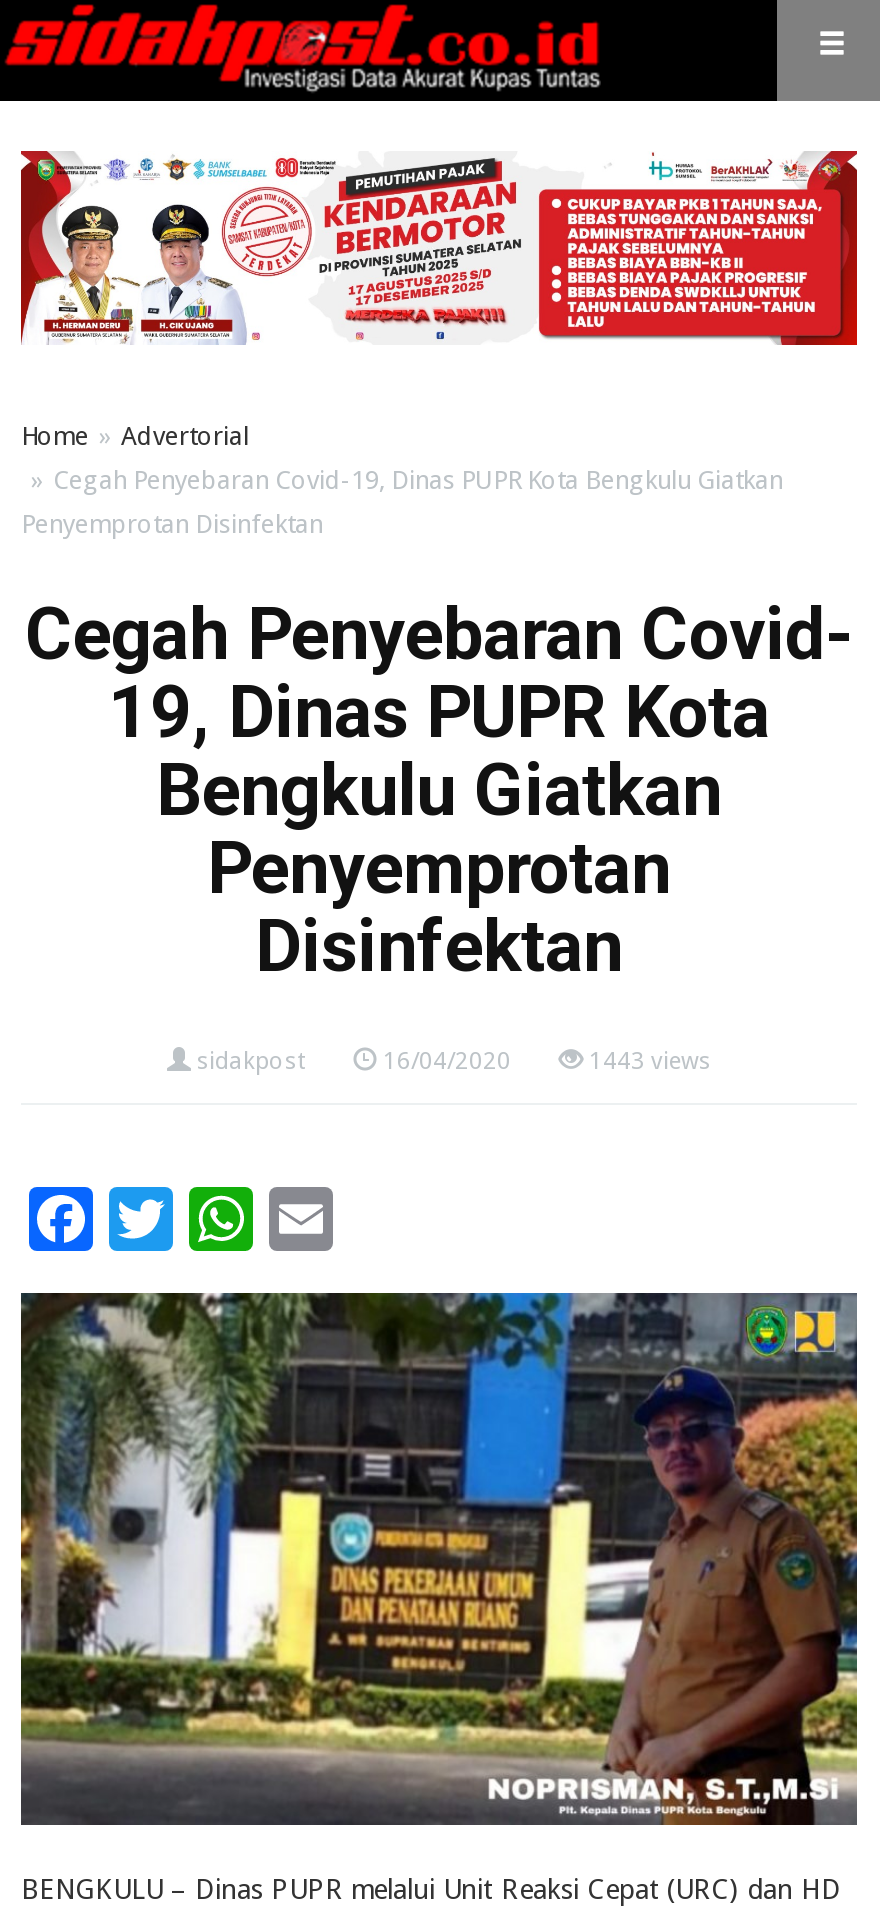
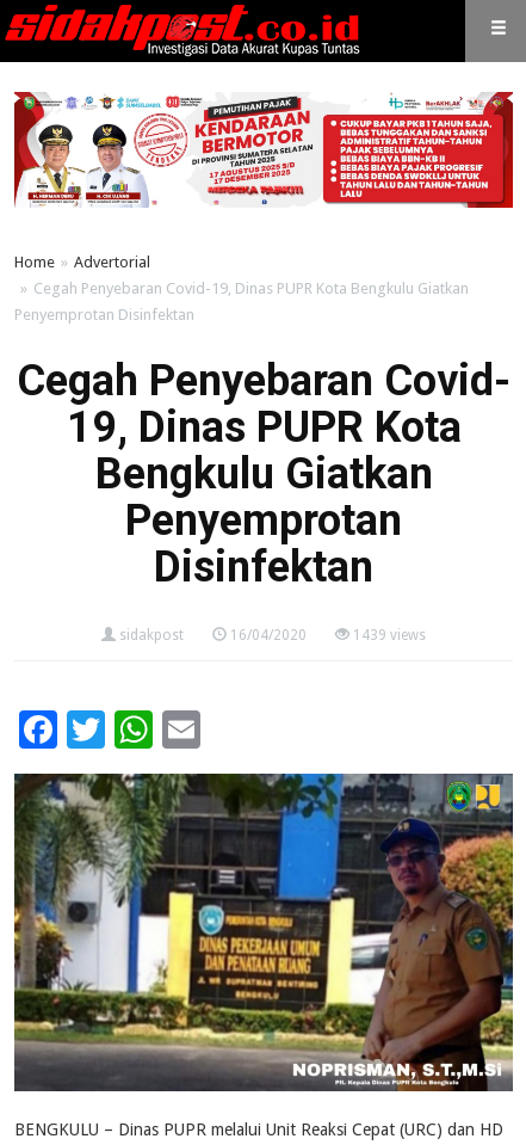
[583,1048,711,1076] 1443 views -> [349,627,426,644] 1439 views

